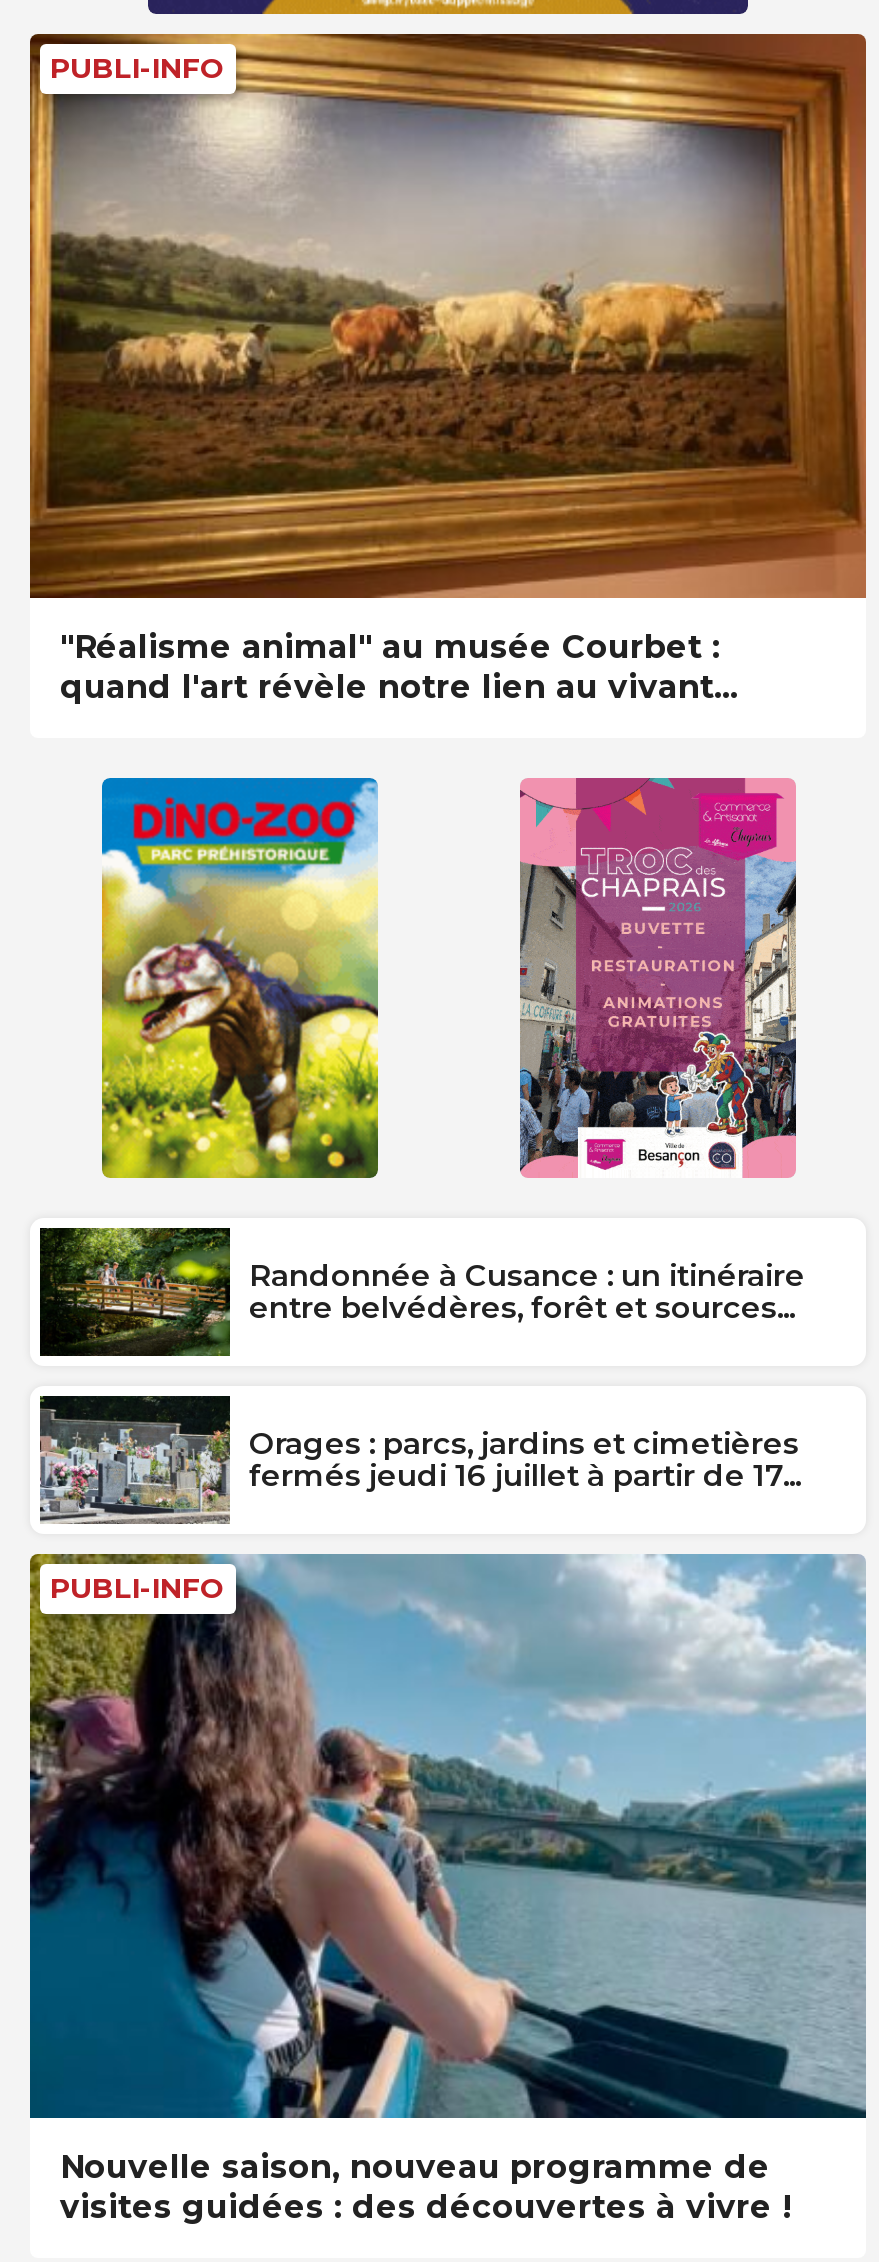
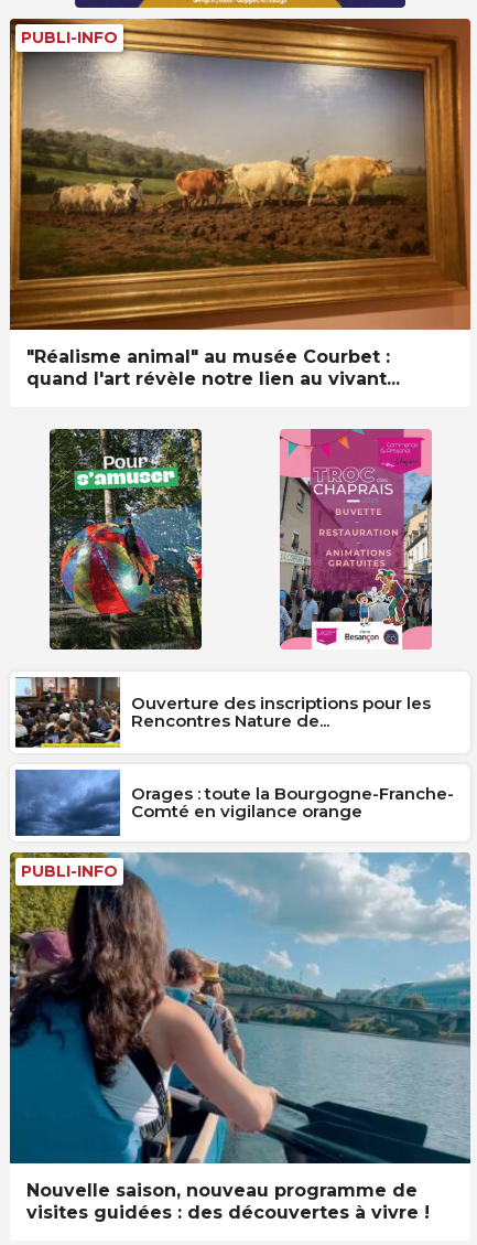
[100,776,805,1326] [image] | Randonnée à Cusance : un itinéraire | entre belvédères, forêt et sources... -> [48,428,430,731] [image] | Ouverture des inscriptions pour les | Rencontres Nature de...
[38,1226,230,1358] [image] -> [14,676,121,749] [image]
[38,1394,801,1524] [image] | Orages : parcs, jardins et cimetières | fermés jeudi 16 juillet à partir de 17... -> [14,769,453,837] [image] | Orages : toute la Bourgogne-Franche- | Comté en vigilance orange

